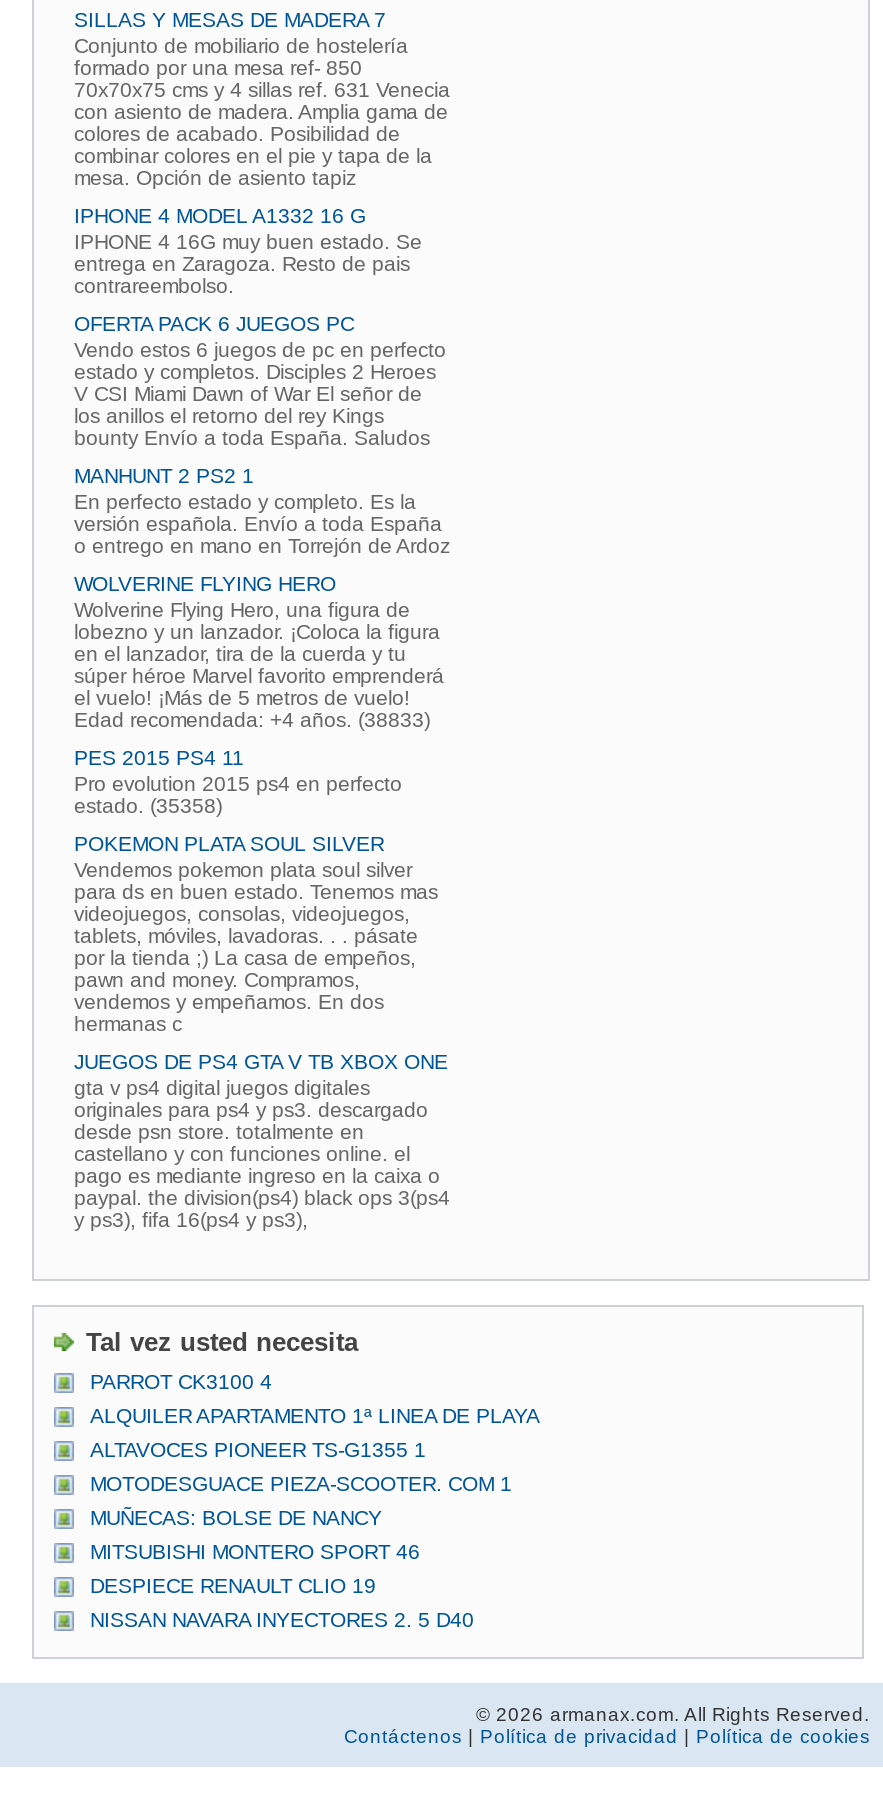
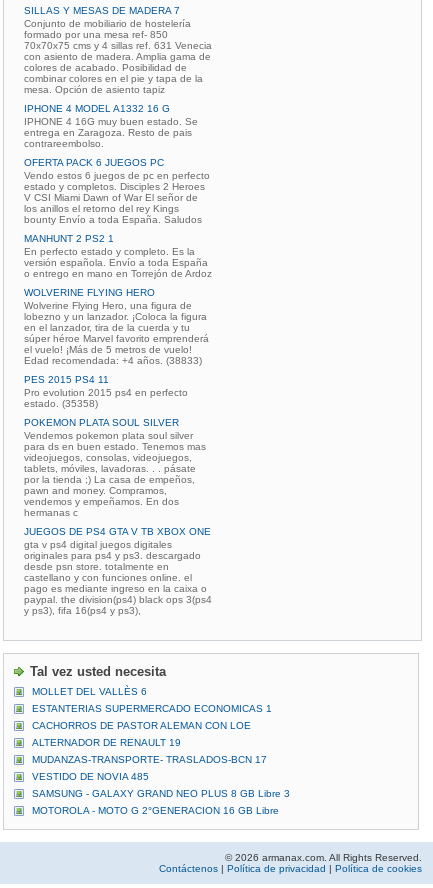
[90,1371,272,1393] PARROT CK3100 4 -> [32,686,147,697] MOLLET DEL VALLÈS 6
[90,1405,540,1427] ALQUILER APARTAMENTO 1ª LINEA DE PLAYA -> [32,703,272,714] ESTANTERIAS SUPERMERCADO ECONOMICAS 1
[90,1439,426,1461] ALTAVOCES PIONEER TS-G1355 1 -> [32,720,251,731] CACHORROS DE PASTOR ALEMAN CON LOE
[90,1473,512,1495] MOTODESGUACE PIEZA-SCOOTER. COM 1 -> [32,737,181,748] ALTERNADOR DE RENAULT 19
[90,1507,382,1529] MUÑECAS: BOLSE DE NANCY -> [32,754,267,765] MUDANZAS-TRANSPORTE- TRASLADOS-BCN 17
[90,1541,420,1563] MITSUBISHI MONTERO SPORT 46 -> [32,771,149,782] VESTIDO DE NOVIA 485
[90,1575,376,1597] DESPIECE RENAULT CLIO 19 -> [32,788,290,799] SAMSUNG - GALAXY GRAND NEO PLUS 8 GB Libre 3
[90,1609,474,1631] NISSAN NAVARA INYECTORES 2. 5 D40 -> [32,805,279,816] MOTOROLA - MOTO G 2°GENERACION 16 GB Libre

